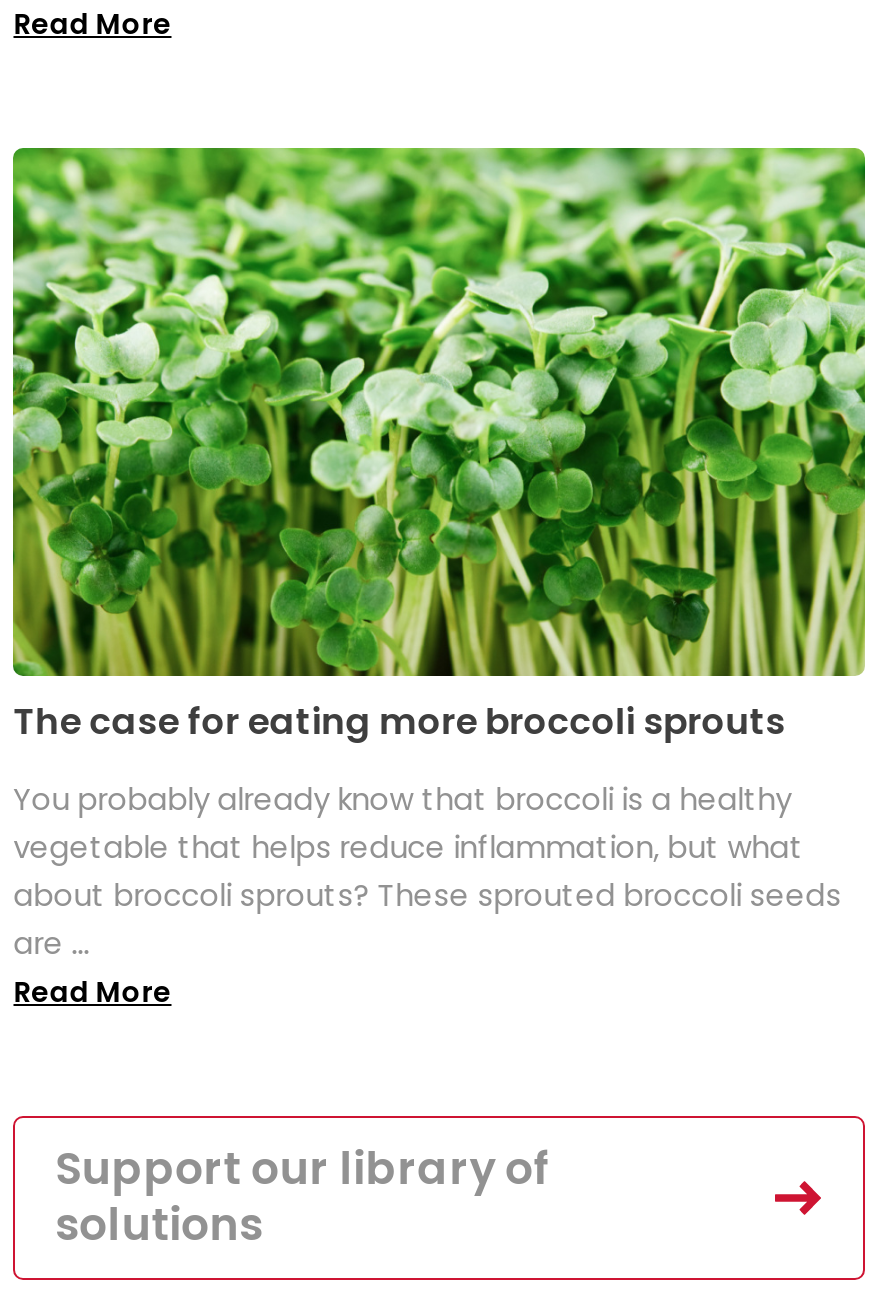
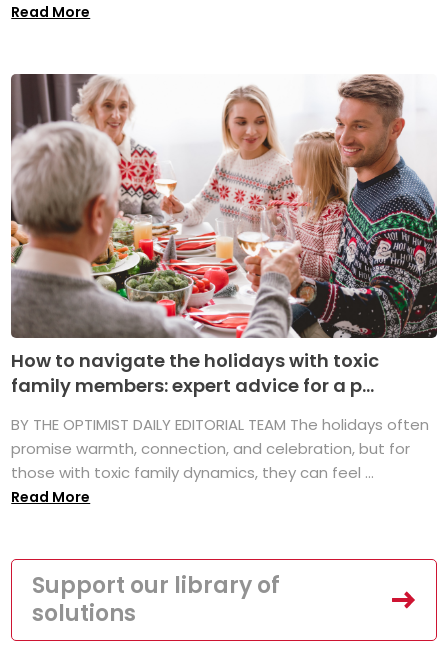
[11,146,867,746] [image] | The case for eating more broccoli sprouts -> [10,73,438,398] [image] | How to navigate the holidays with toxic | family members: expert advice for a p...
[13,778,841,964] You probably already know that broccoli is a healthy | vegetable that helps reduce inflammation, but what | about broccoli sprouts? These sprouted broccoli seeds | are ... -> [11,414,429,483] BY THE OPTIMIST DAILY EDITORIAL TEAM The holidays often | promise warmth, connection, and celebration, but for | those with toxic family dynamics, they can feel ...

